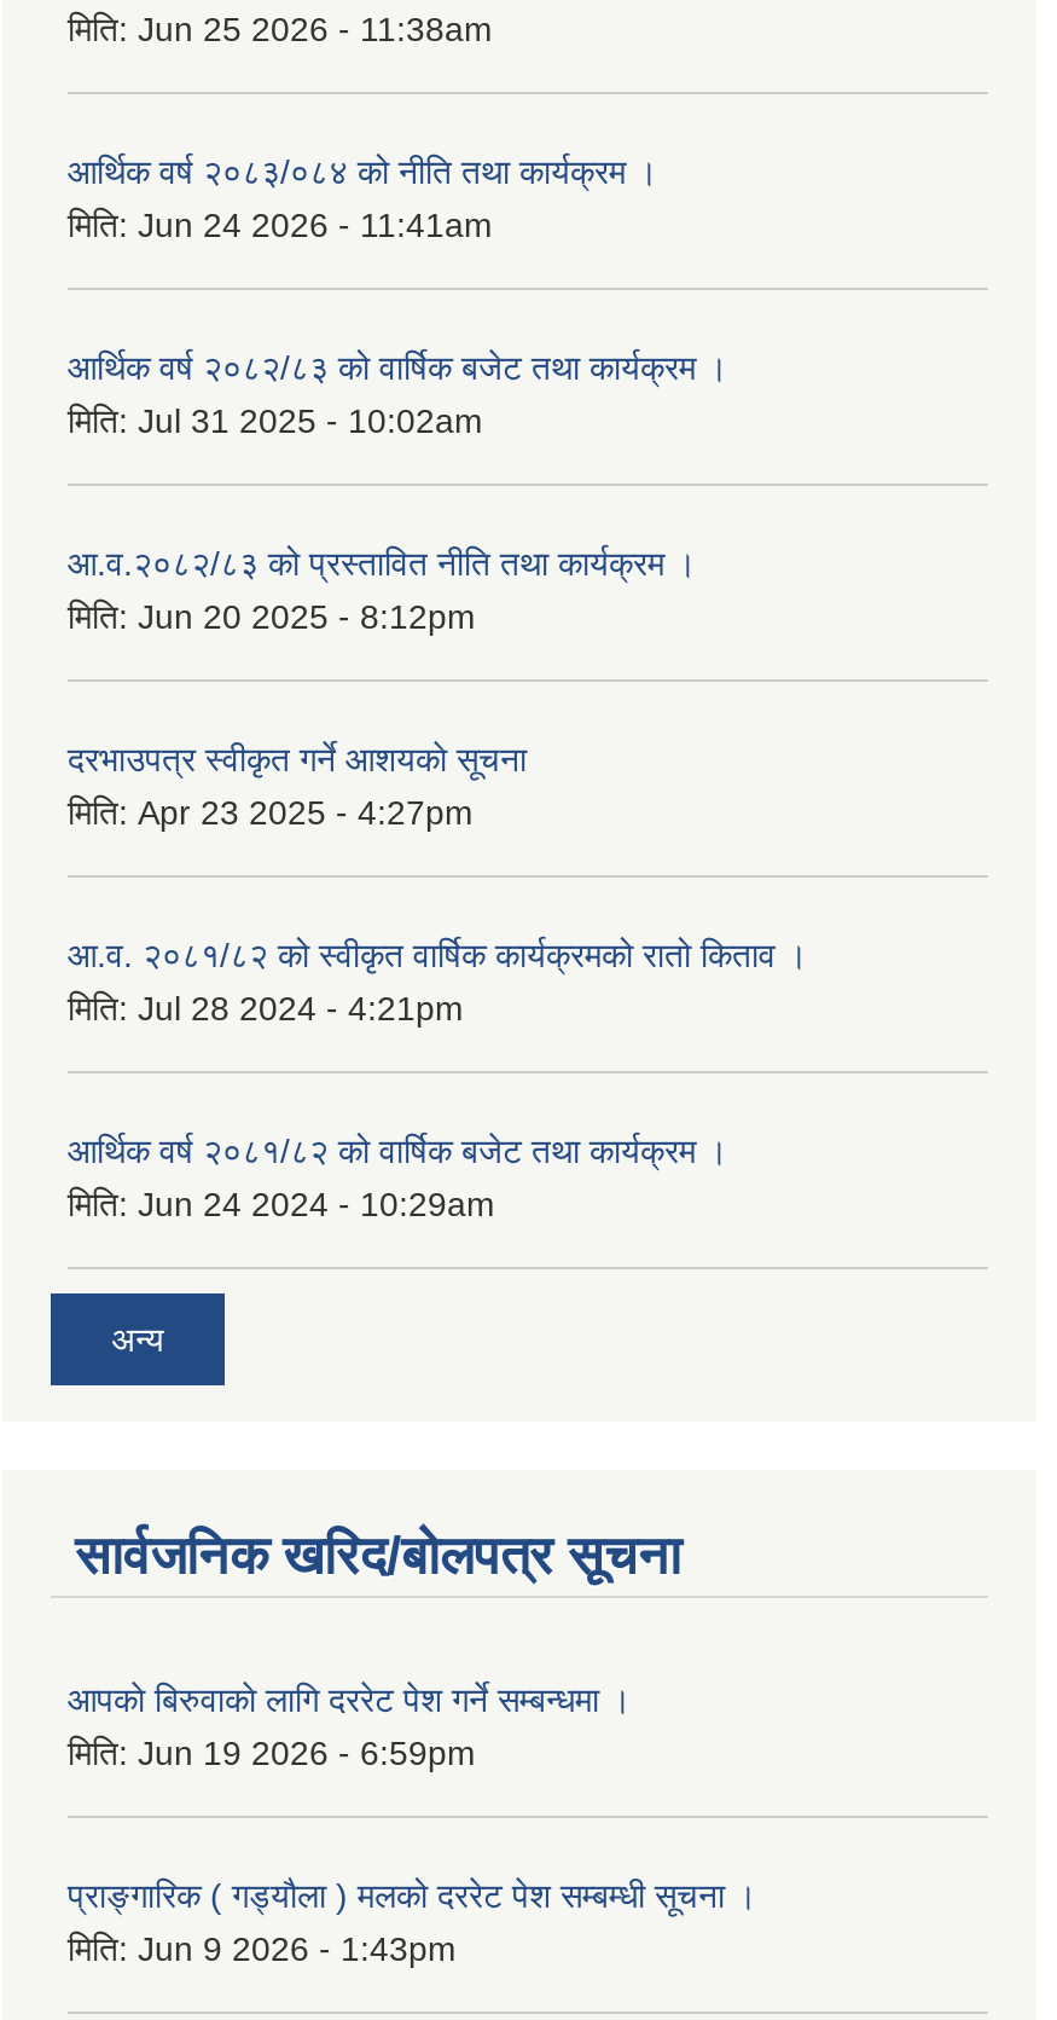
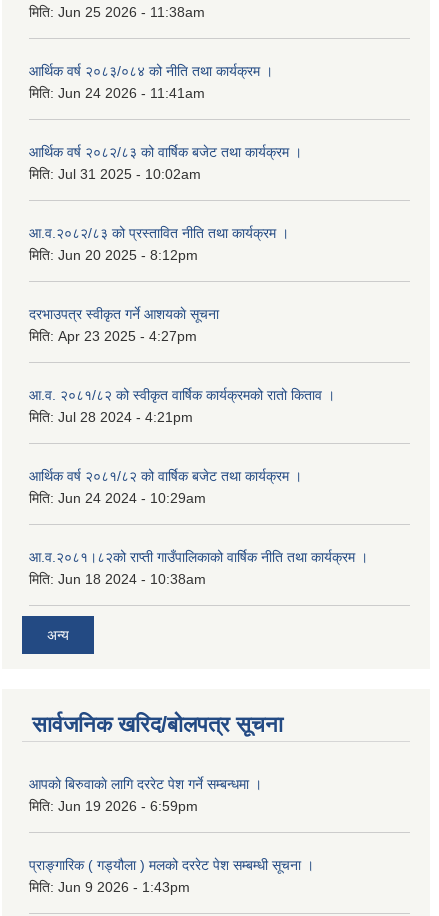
none -> [29,549,368,587] आ.व.२०८१।८२को राप्ती गाउँपालिकाको वार्षिक नीति तथा कार्यक्रम । | मिति: Jun 18 2024 - 10:38am

